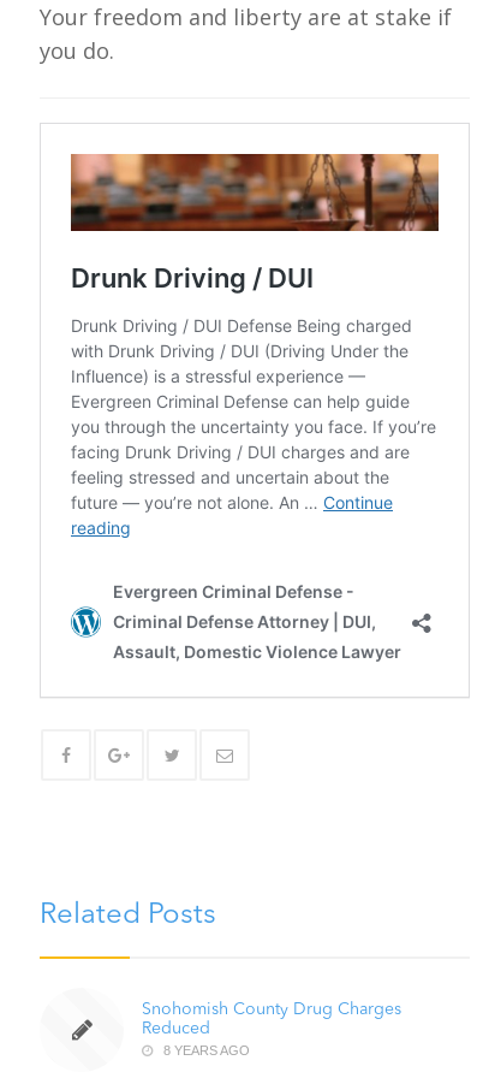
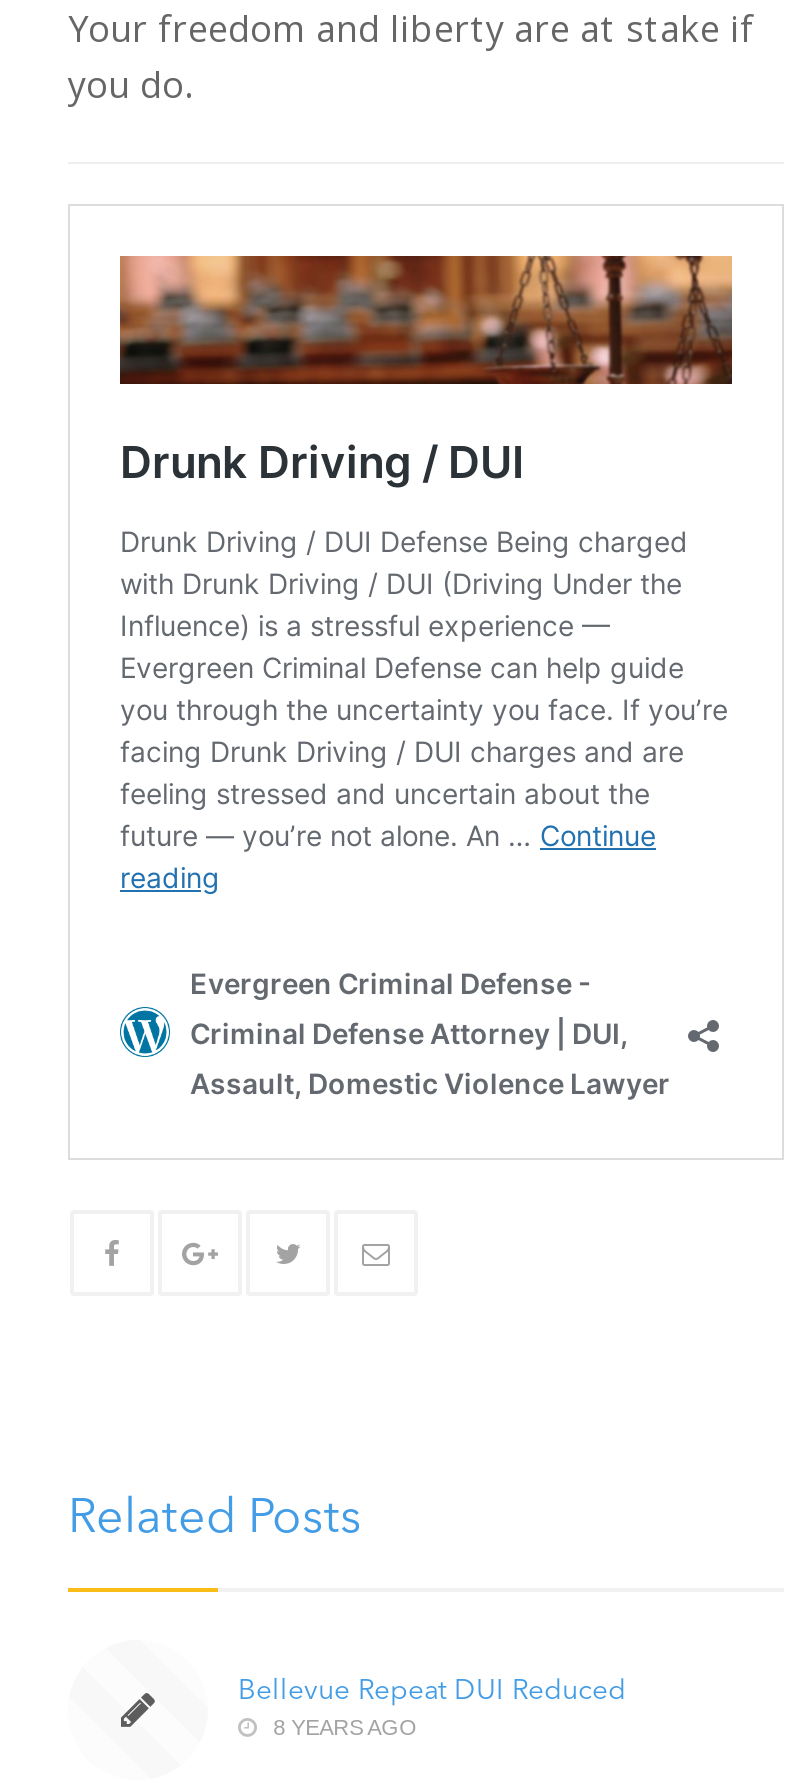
[142,1000,401,1036] Snohomish County Drug Charges | Reduced -> [238,1677,626,1705] Bellevue Repeat DUI Reduced

